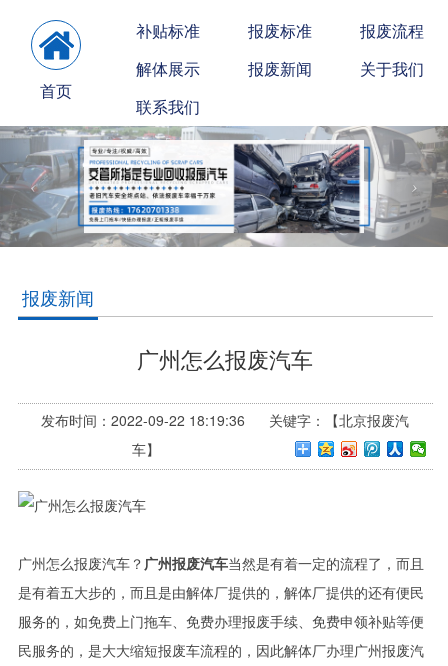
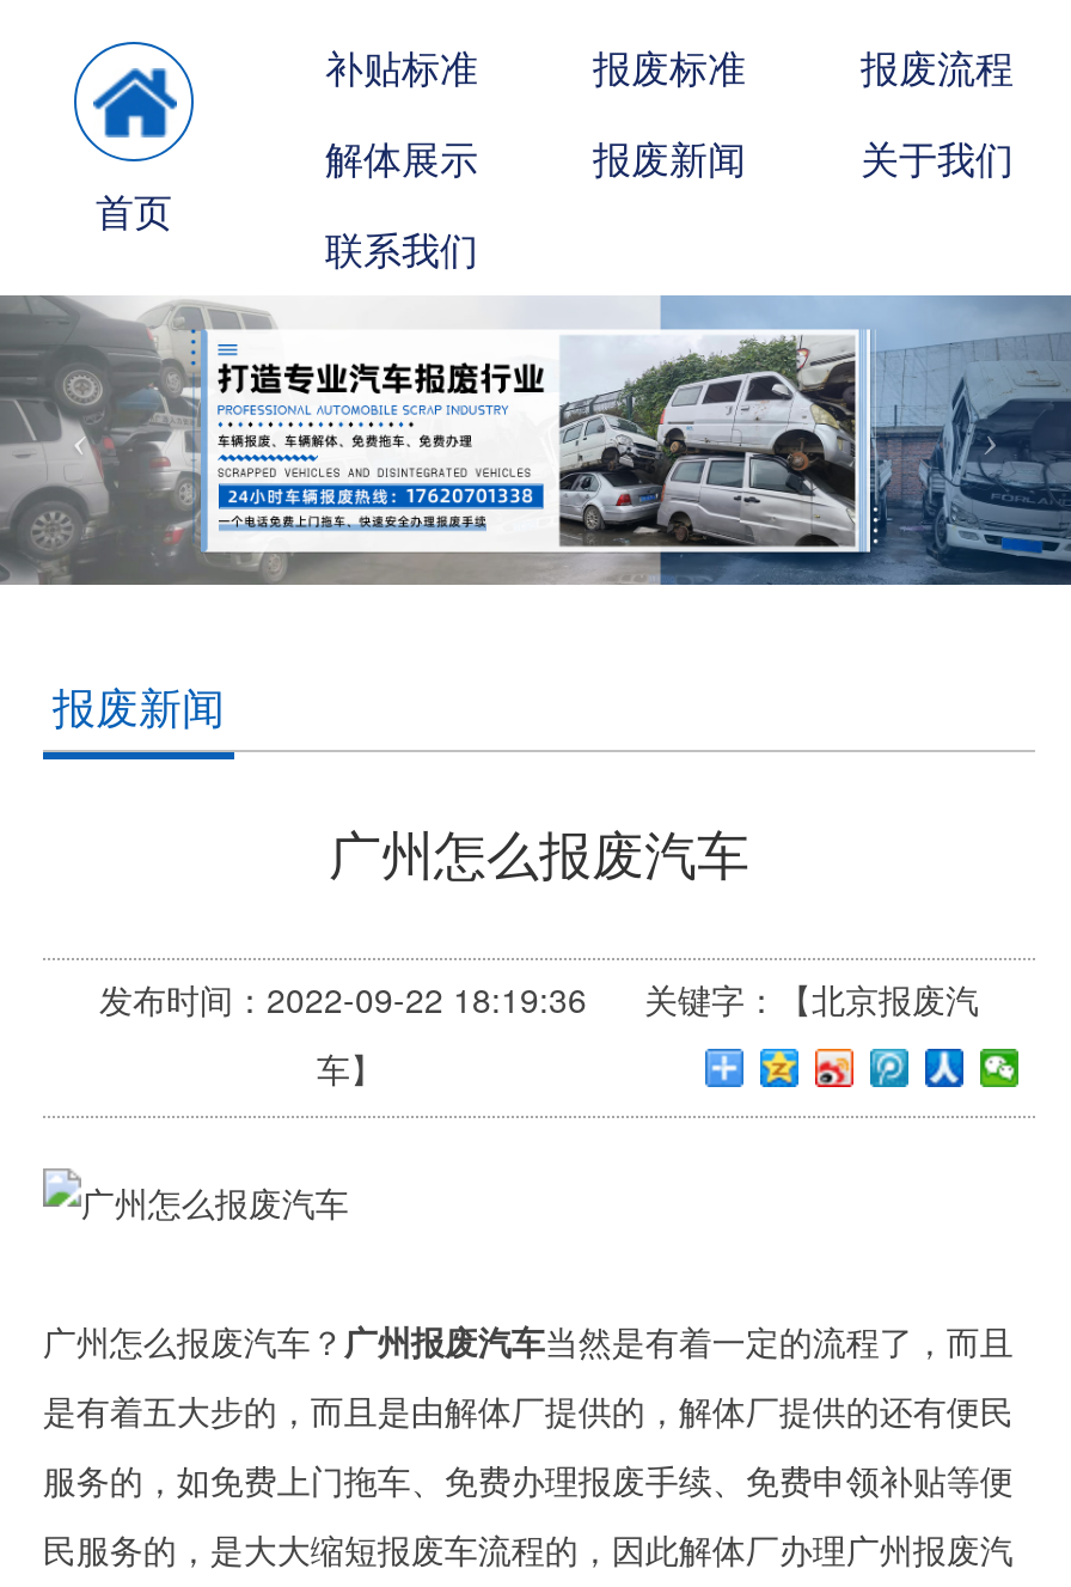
[3,126,445,248] [image] -> [7,295,1064,587] [image]

